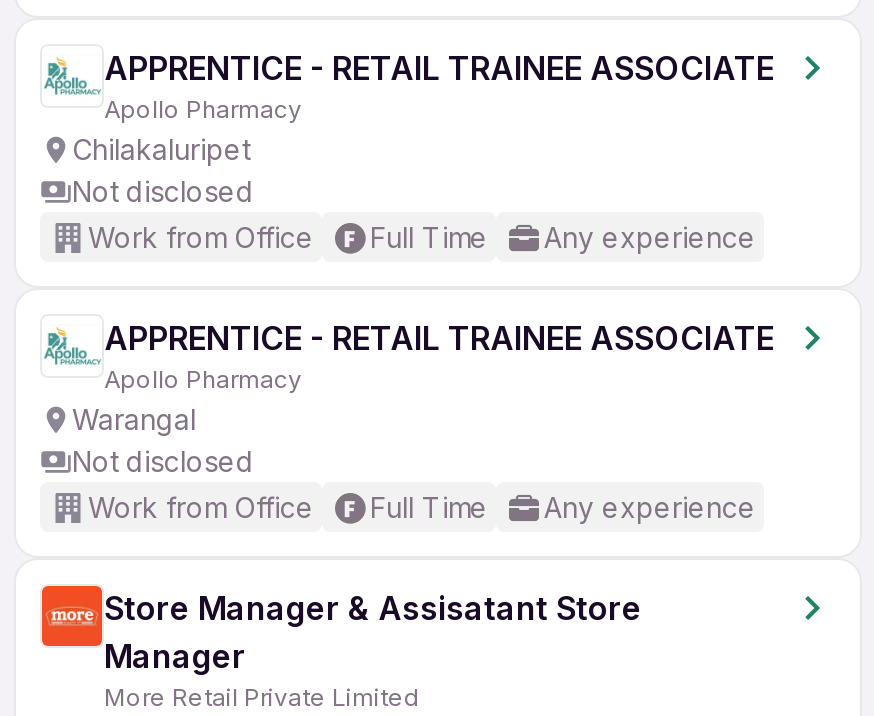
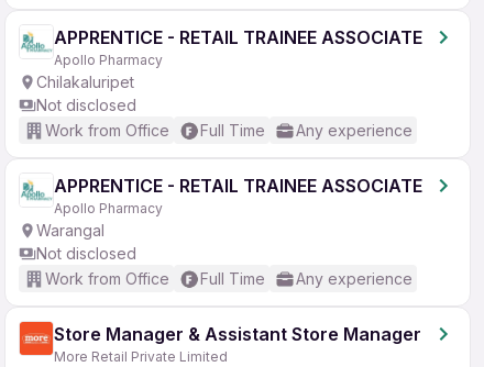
[104,588,642,676] Store Manager & Assisatant Store | Manager -> [54,323,421,345] Store Manager & Assistant Store Manager

